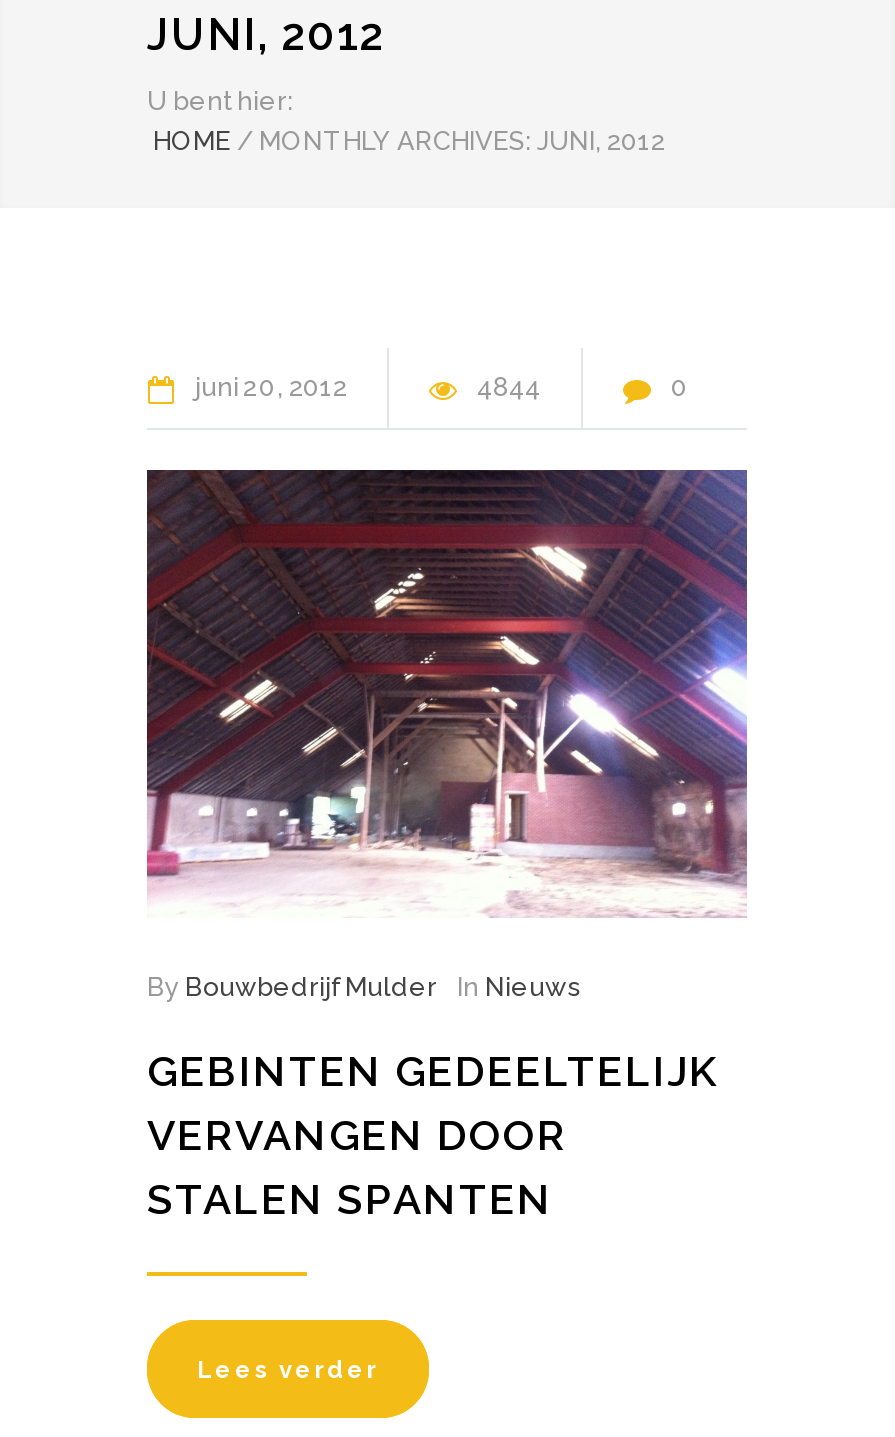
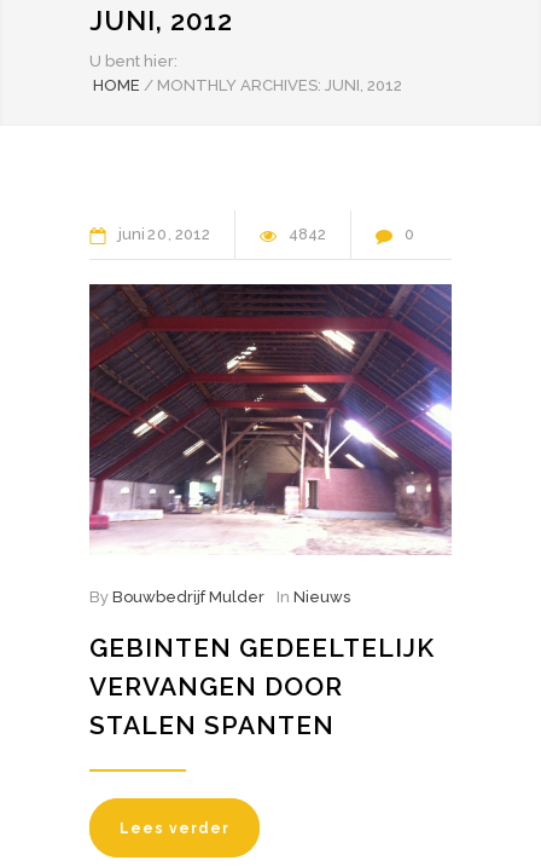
[477,372,541,402] 4844 -> [289,225,326,243] 4842

